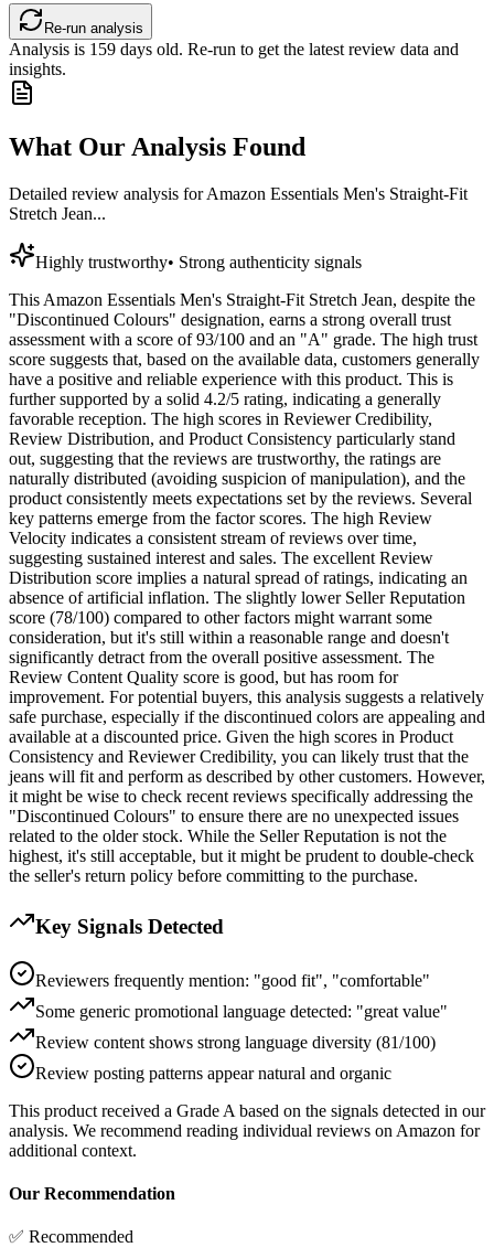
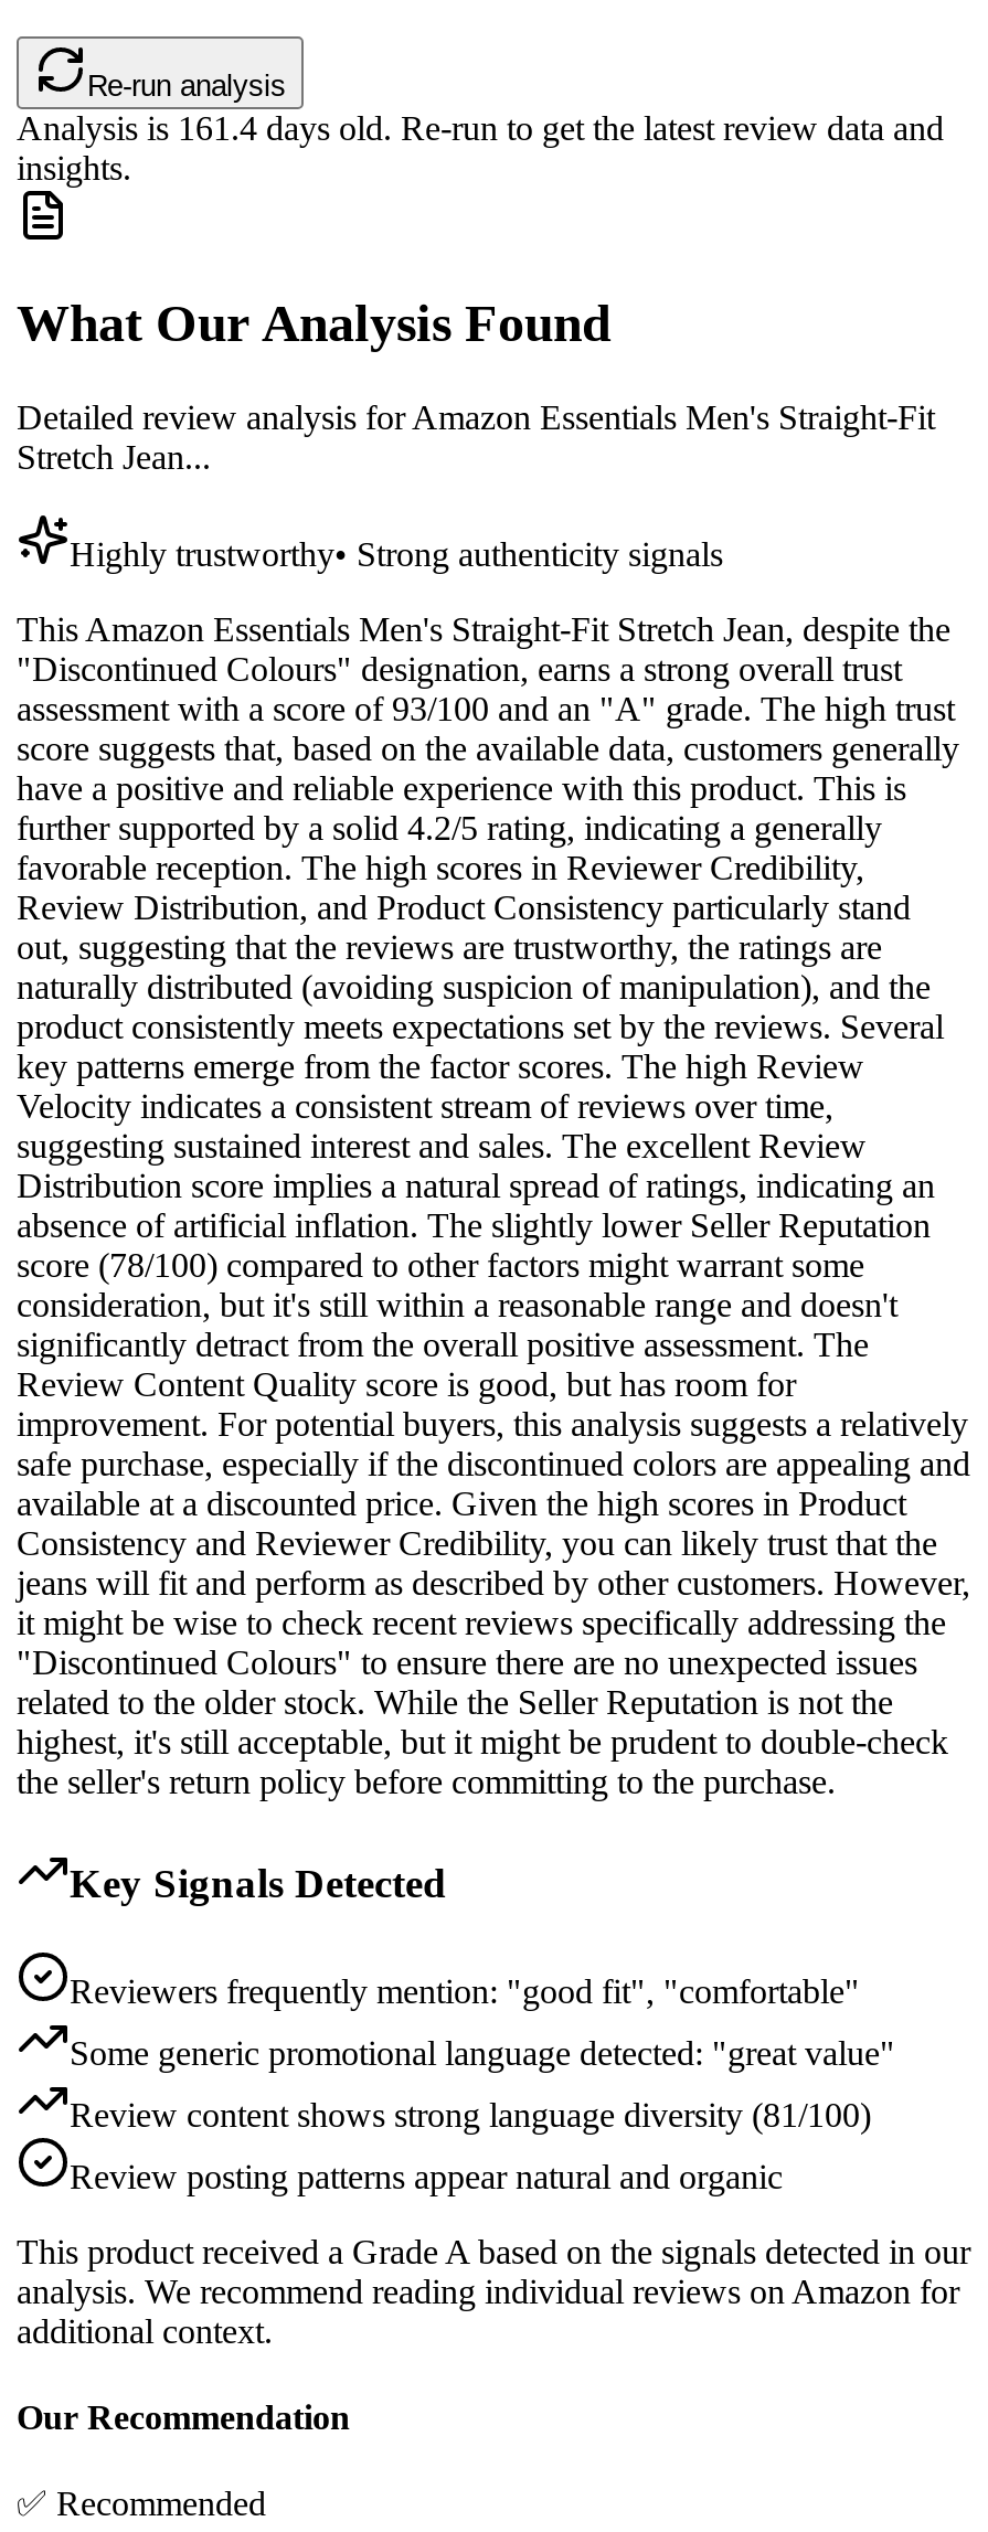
[9,40,459,59] Analysis is159days old. Re-run to get the latest review data and -> [17,110,944,147] Analysis is161.4days old. Re-run to get the latest review data and

